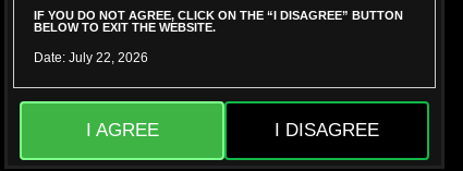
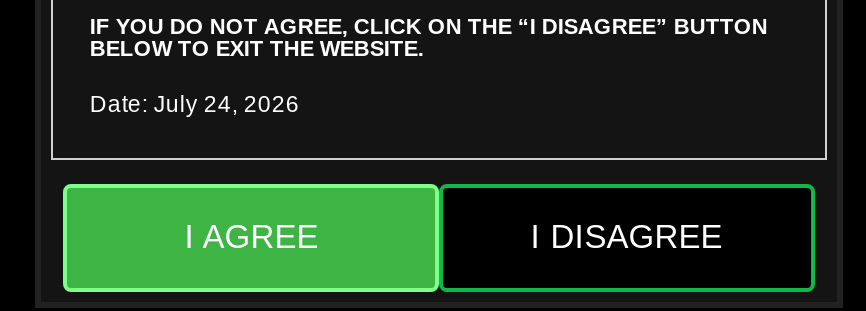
[34,51,149,65] Date: July 22, 2026 -> [90,91,300,117] Date: July 24, 2026

